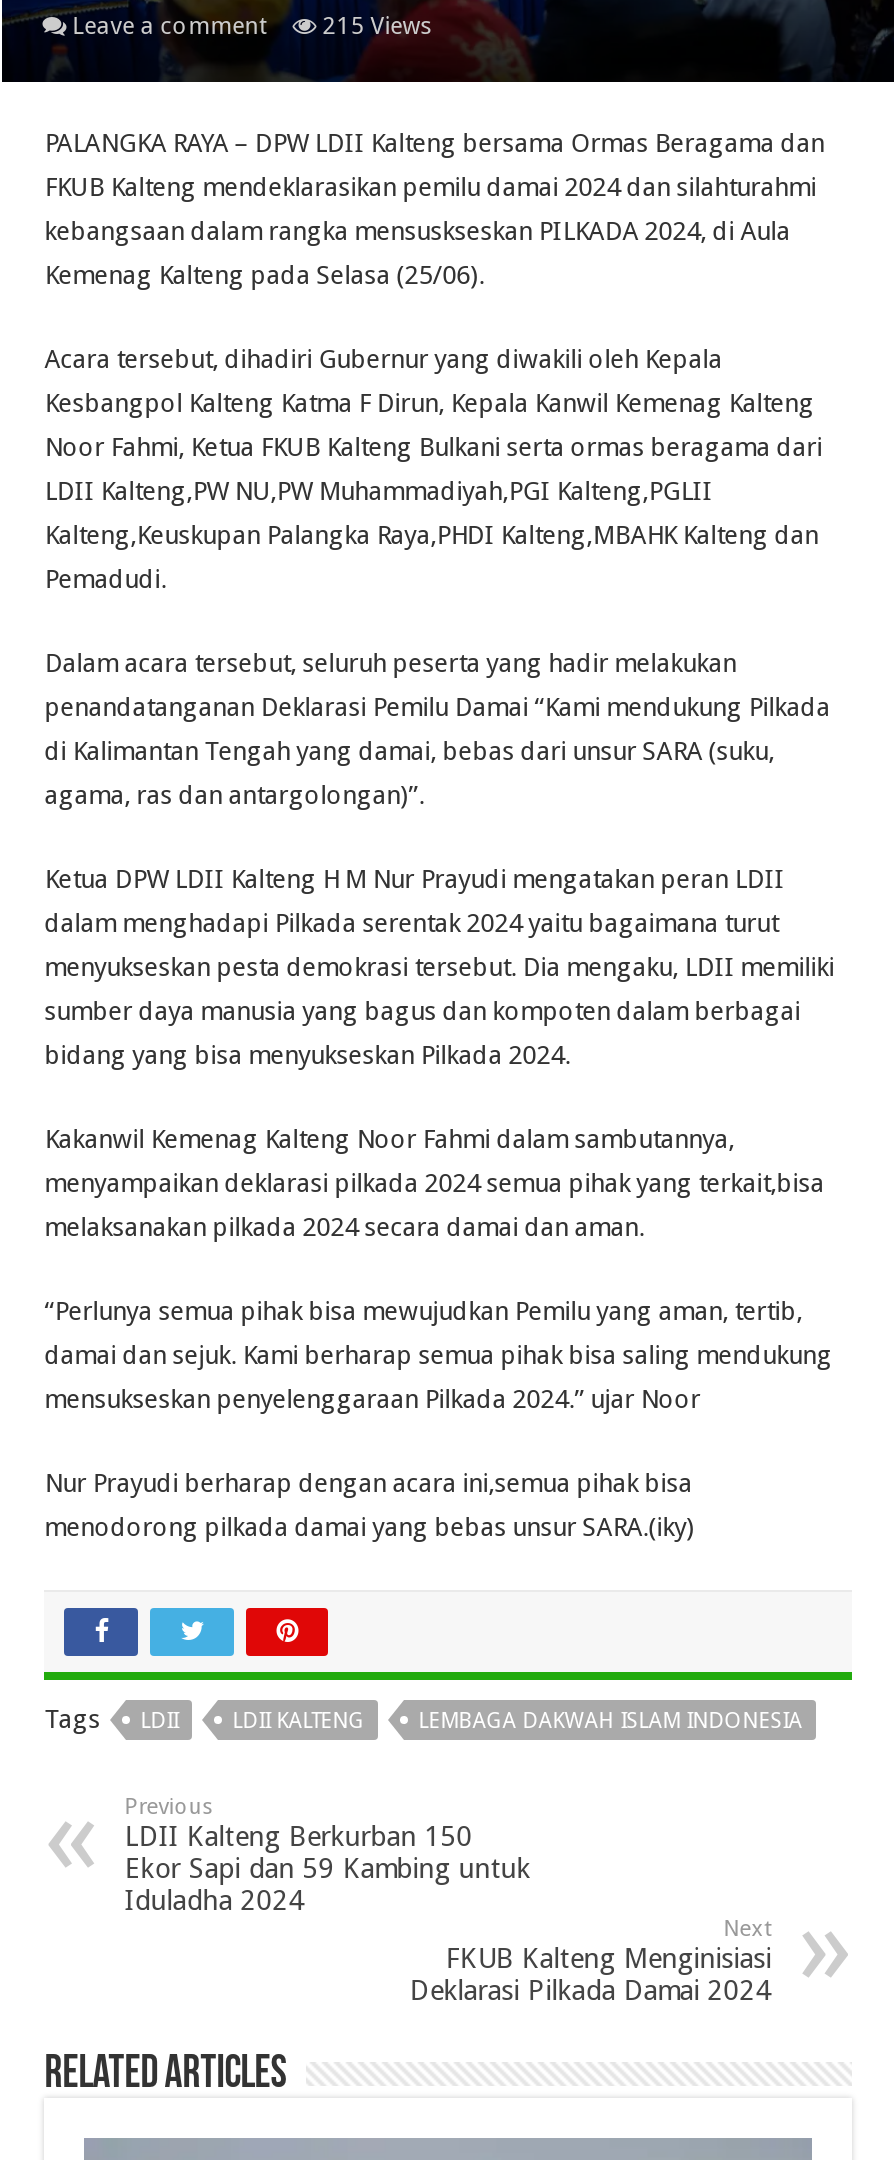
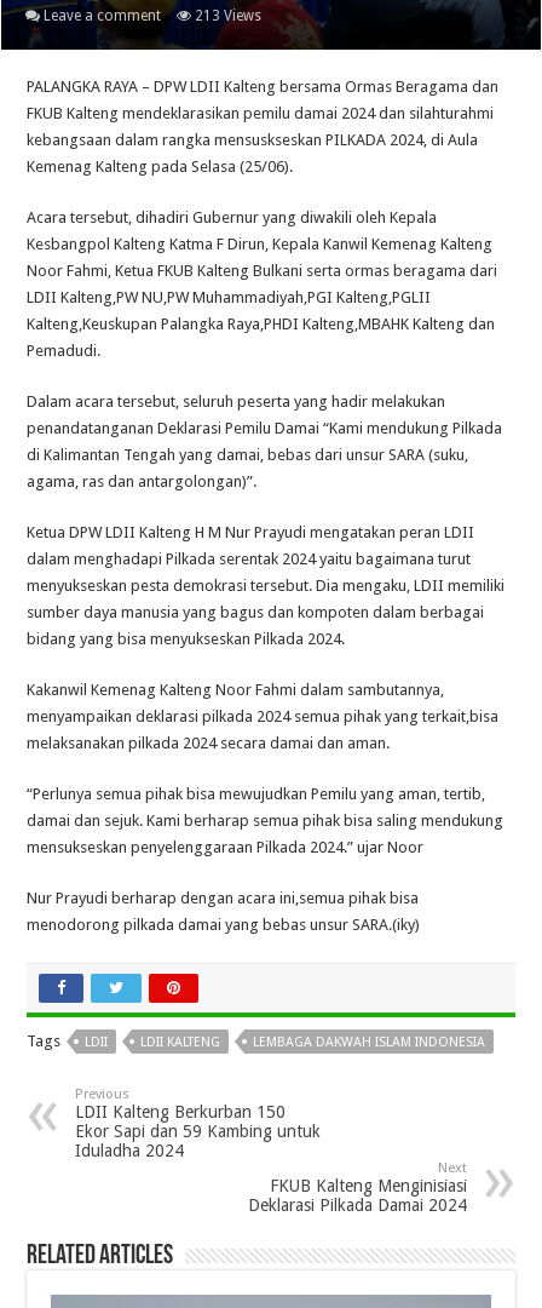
[72,12,432,40] Leave a comment 215 Views -> [44,7,262,24] Leave a comment 213 Views

